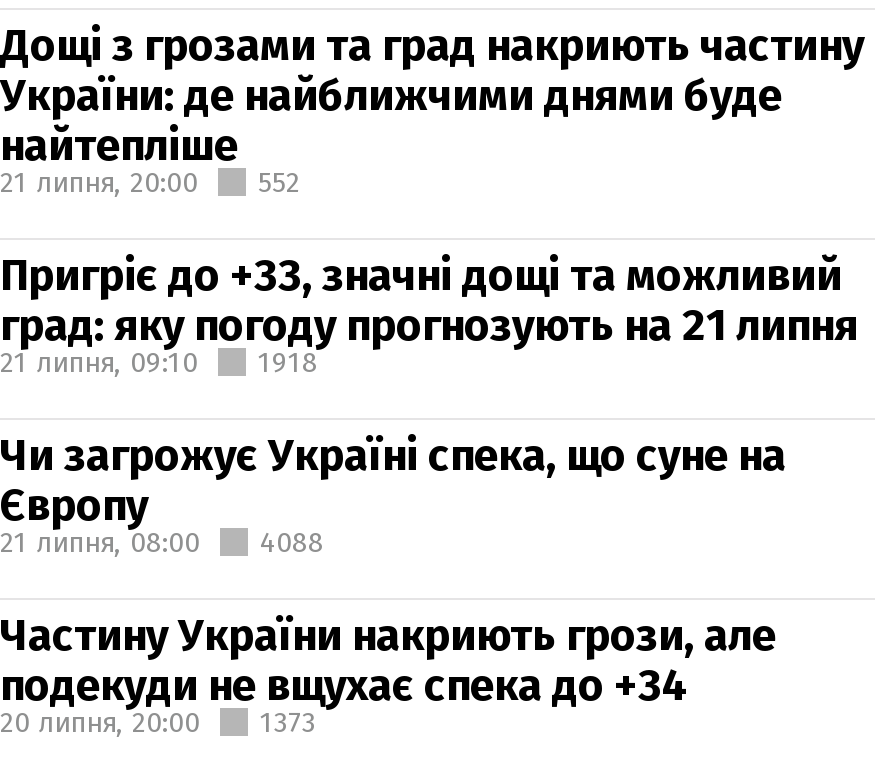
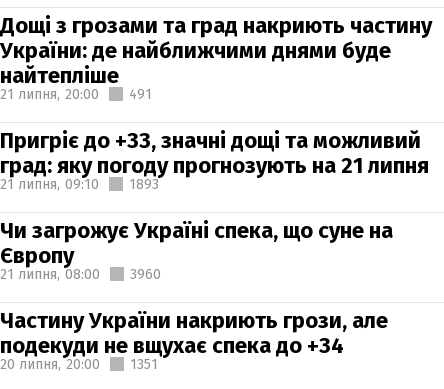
[0,165,300,199] 21 липня, 20:00 552 -> [0,85,152,102] 21 липня, 20:00 491
[258,345,318,379] 1918 -> [129,175,159,192] 1893
[0,525,324,559] 21 липня, 08:00 4088 -> [0,265,161,282] 21 липня, 08:00 3960
[0,705,316,739] 20 липня, 20:00 1373 -> [0,355,158,372] 20 липня, 20:00 1351

